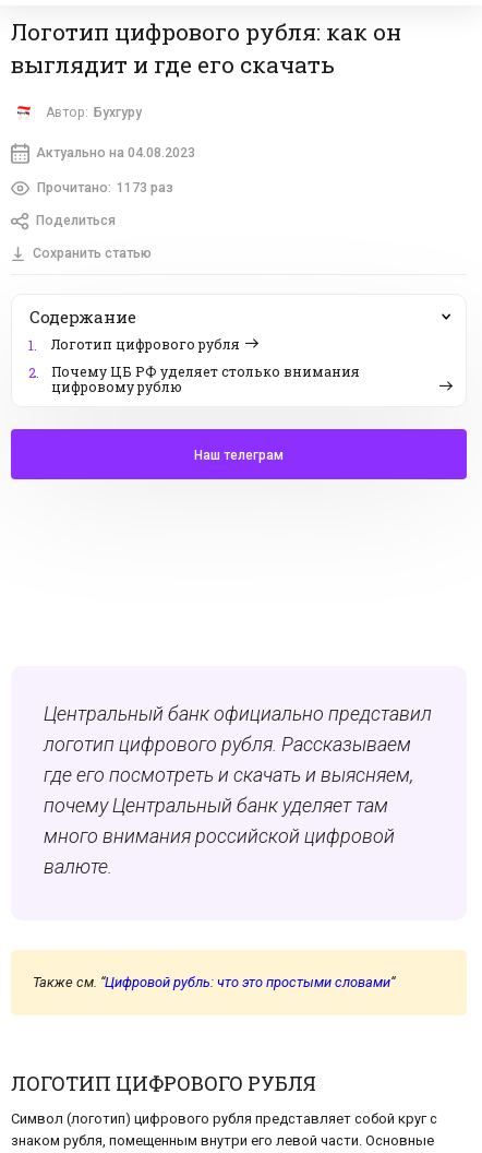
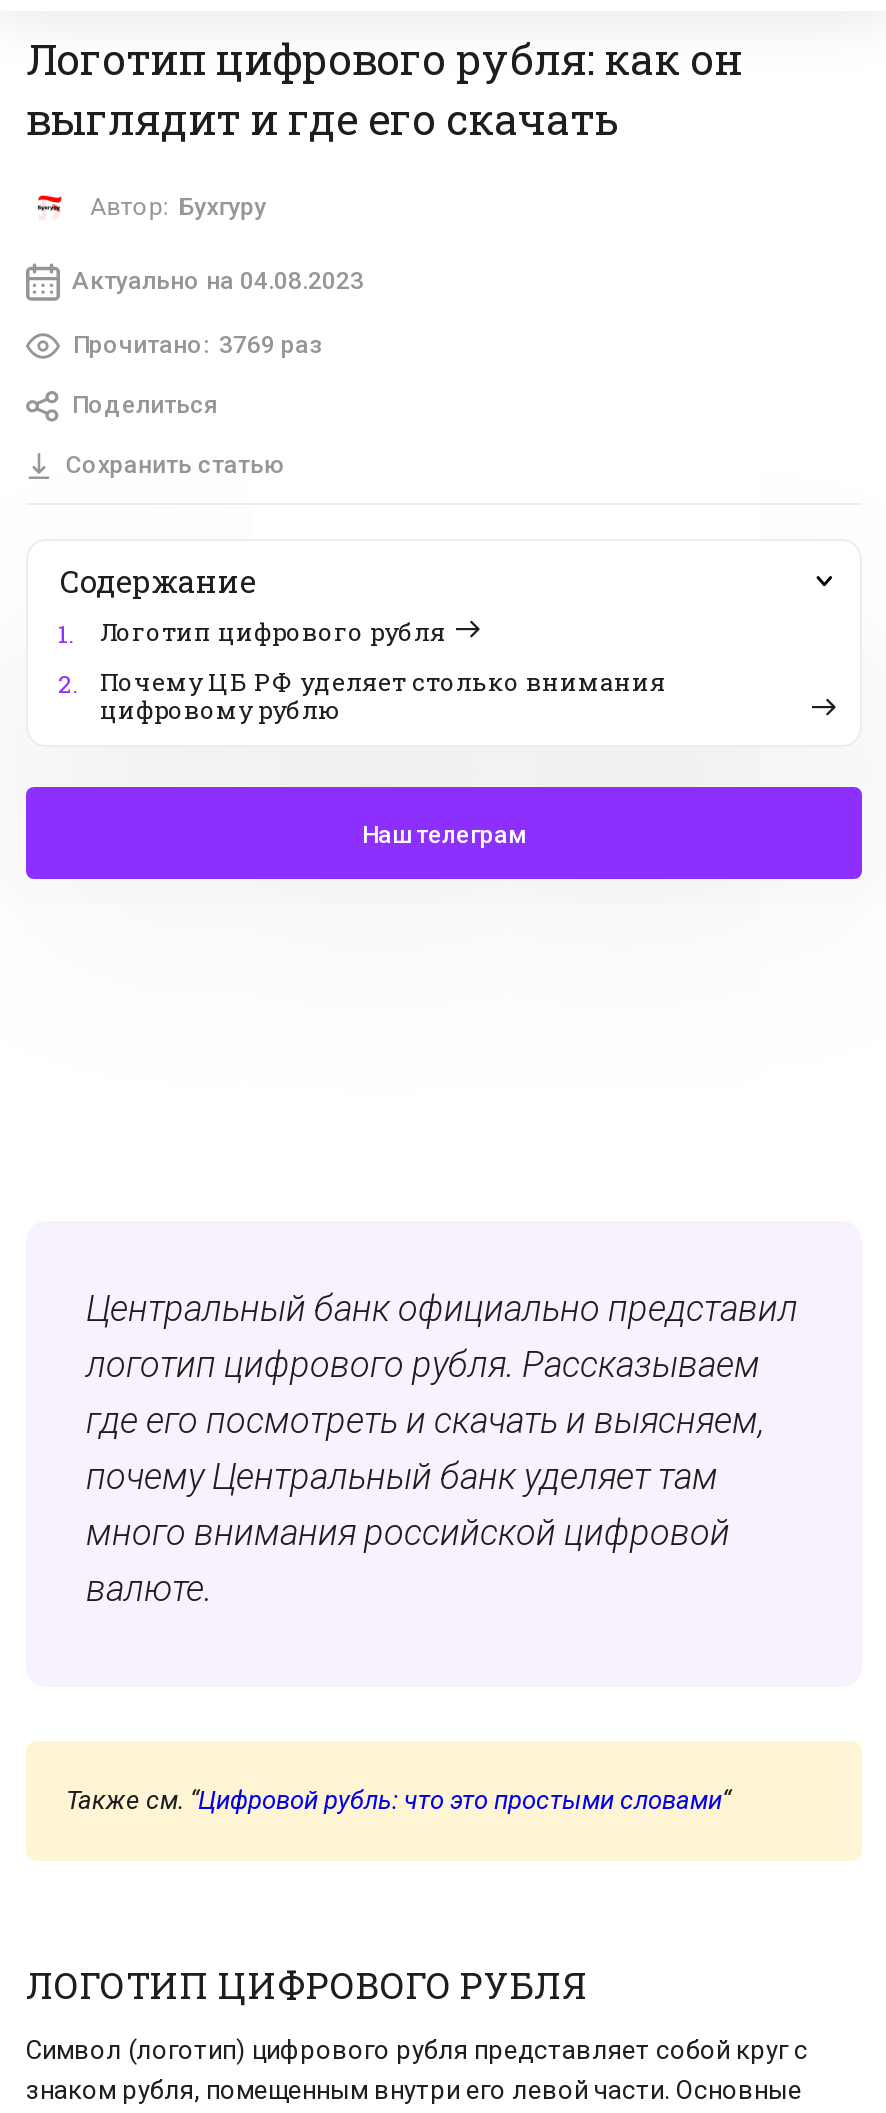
[37,180,173,195] Прочитано: 1173 раз -> [73,330,323,358] Прочитано: 3769 раз

